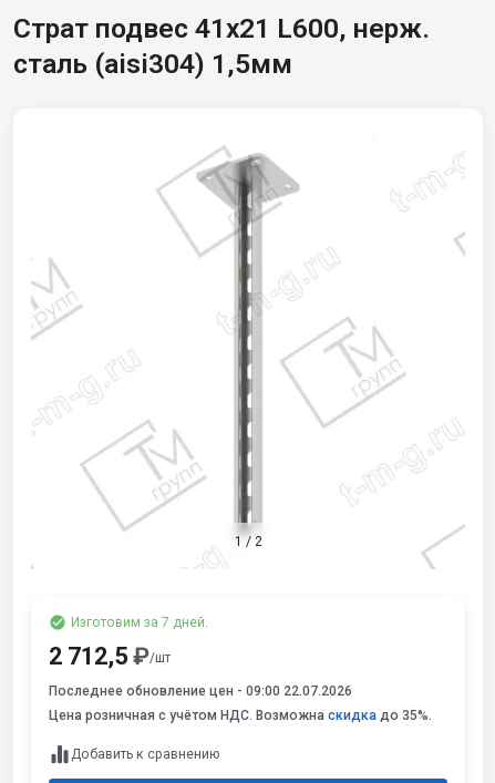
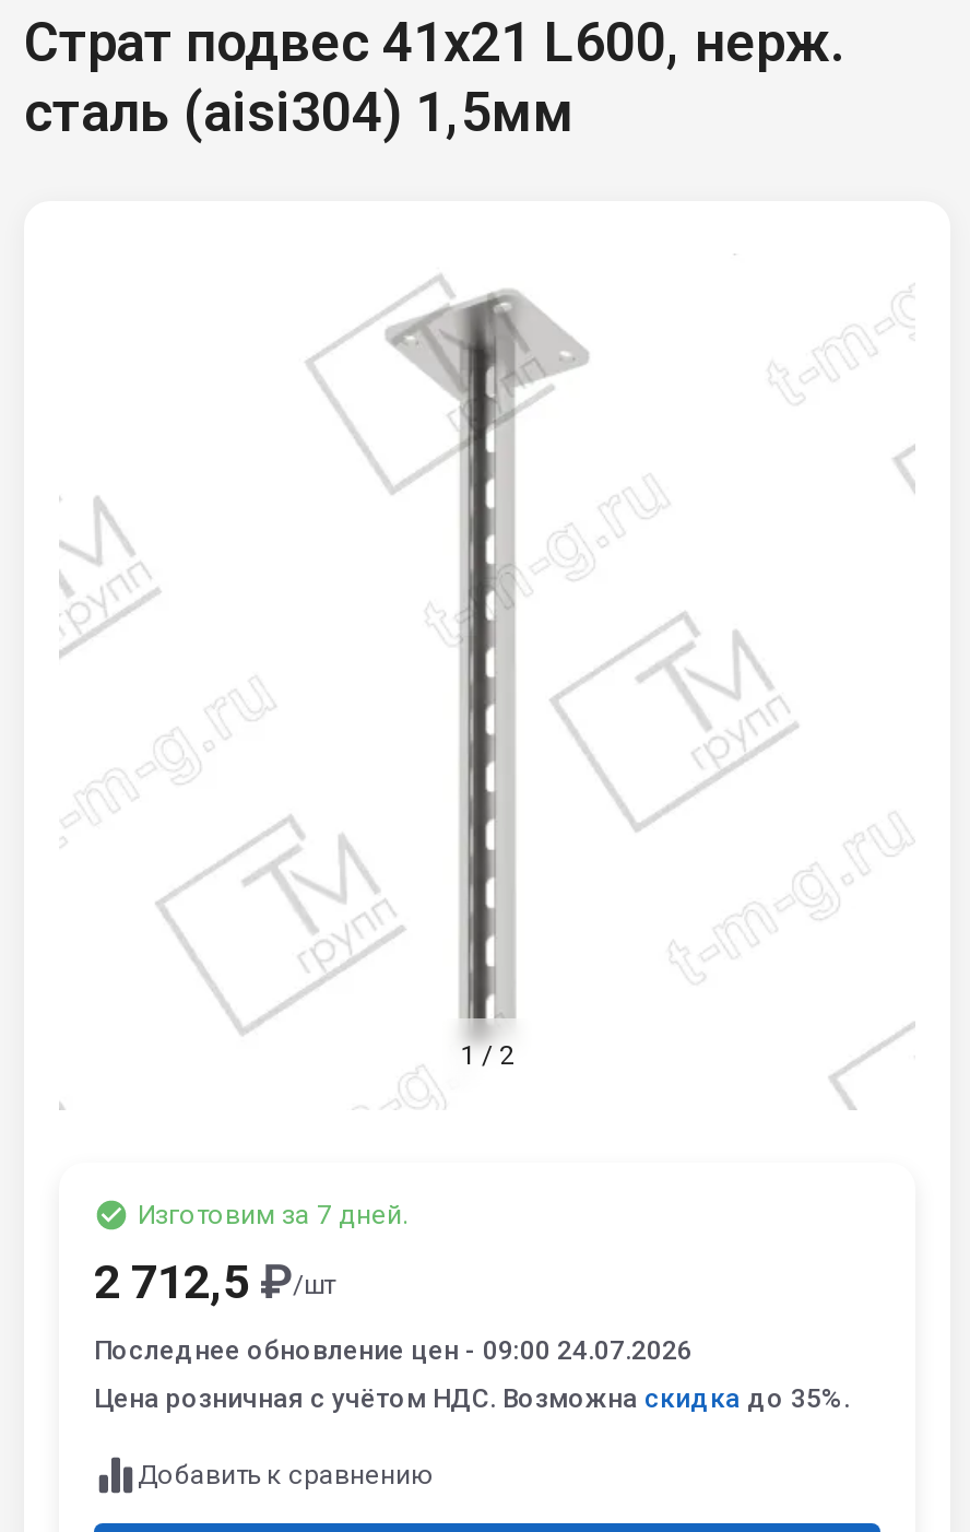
[49,683,352,699] Последнее обновление цен - 09:00 22.07.2026 -> [94,1335,693,1366] Последнее обновление цен - 09:00 24.07.2026

